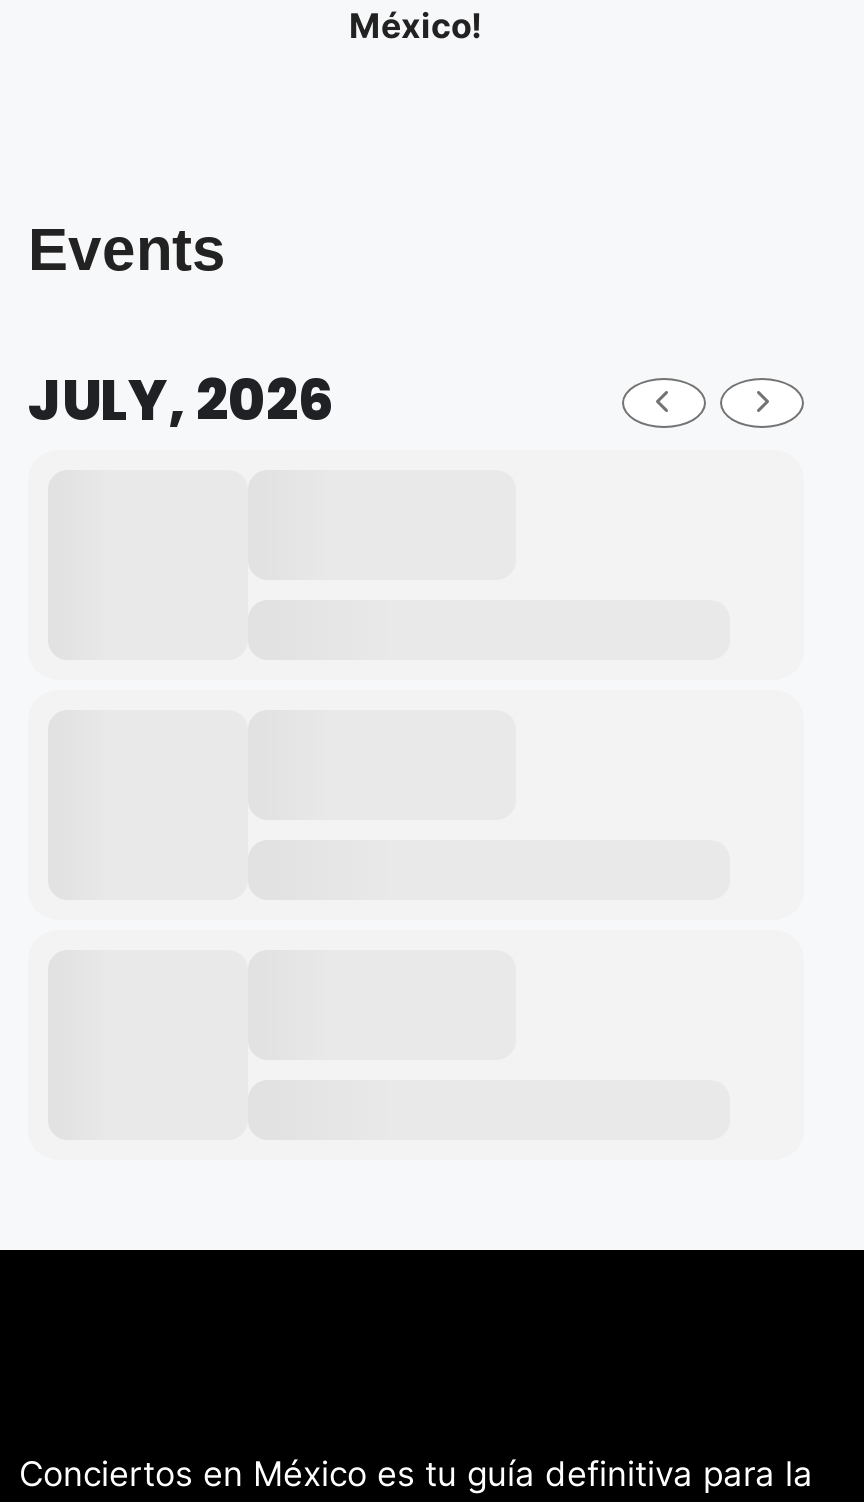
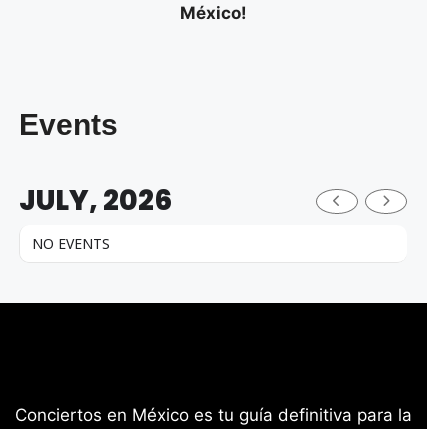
none -> [32,234,110,253] NO EVENTS

